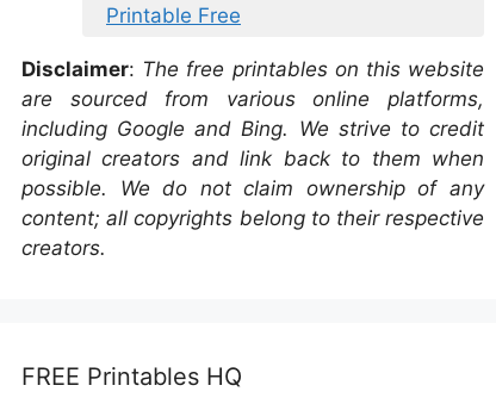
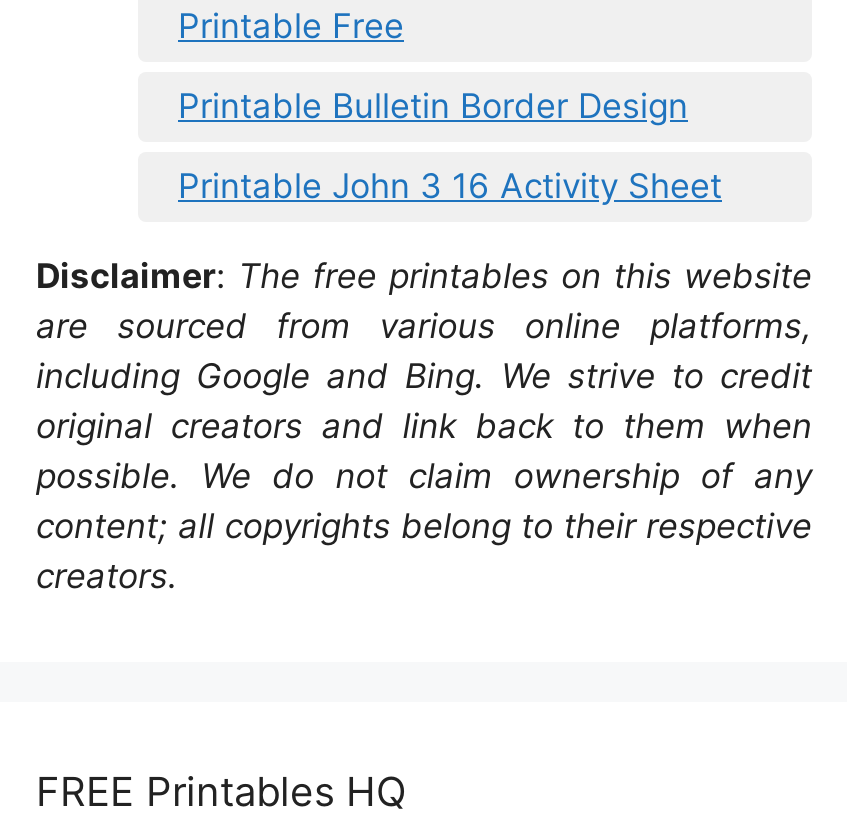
none -> [178,86,722,206] Printable Bulletin Border Design | Printable John 3 16 Activity Sheet

